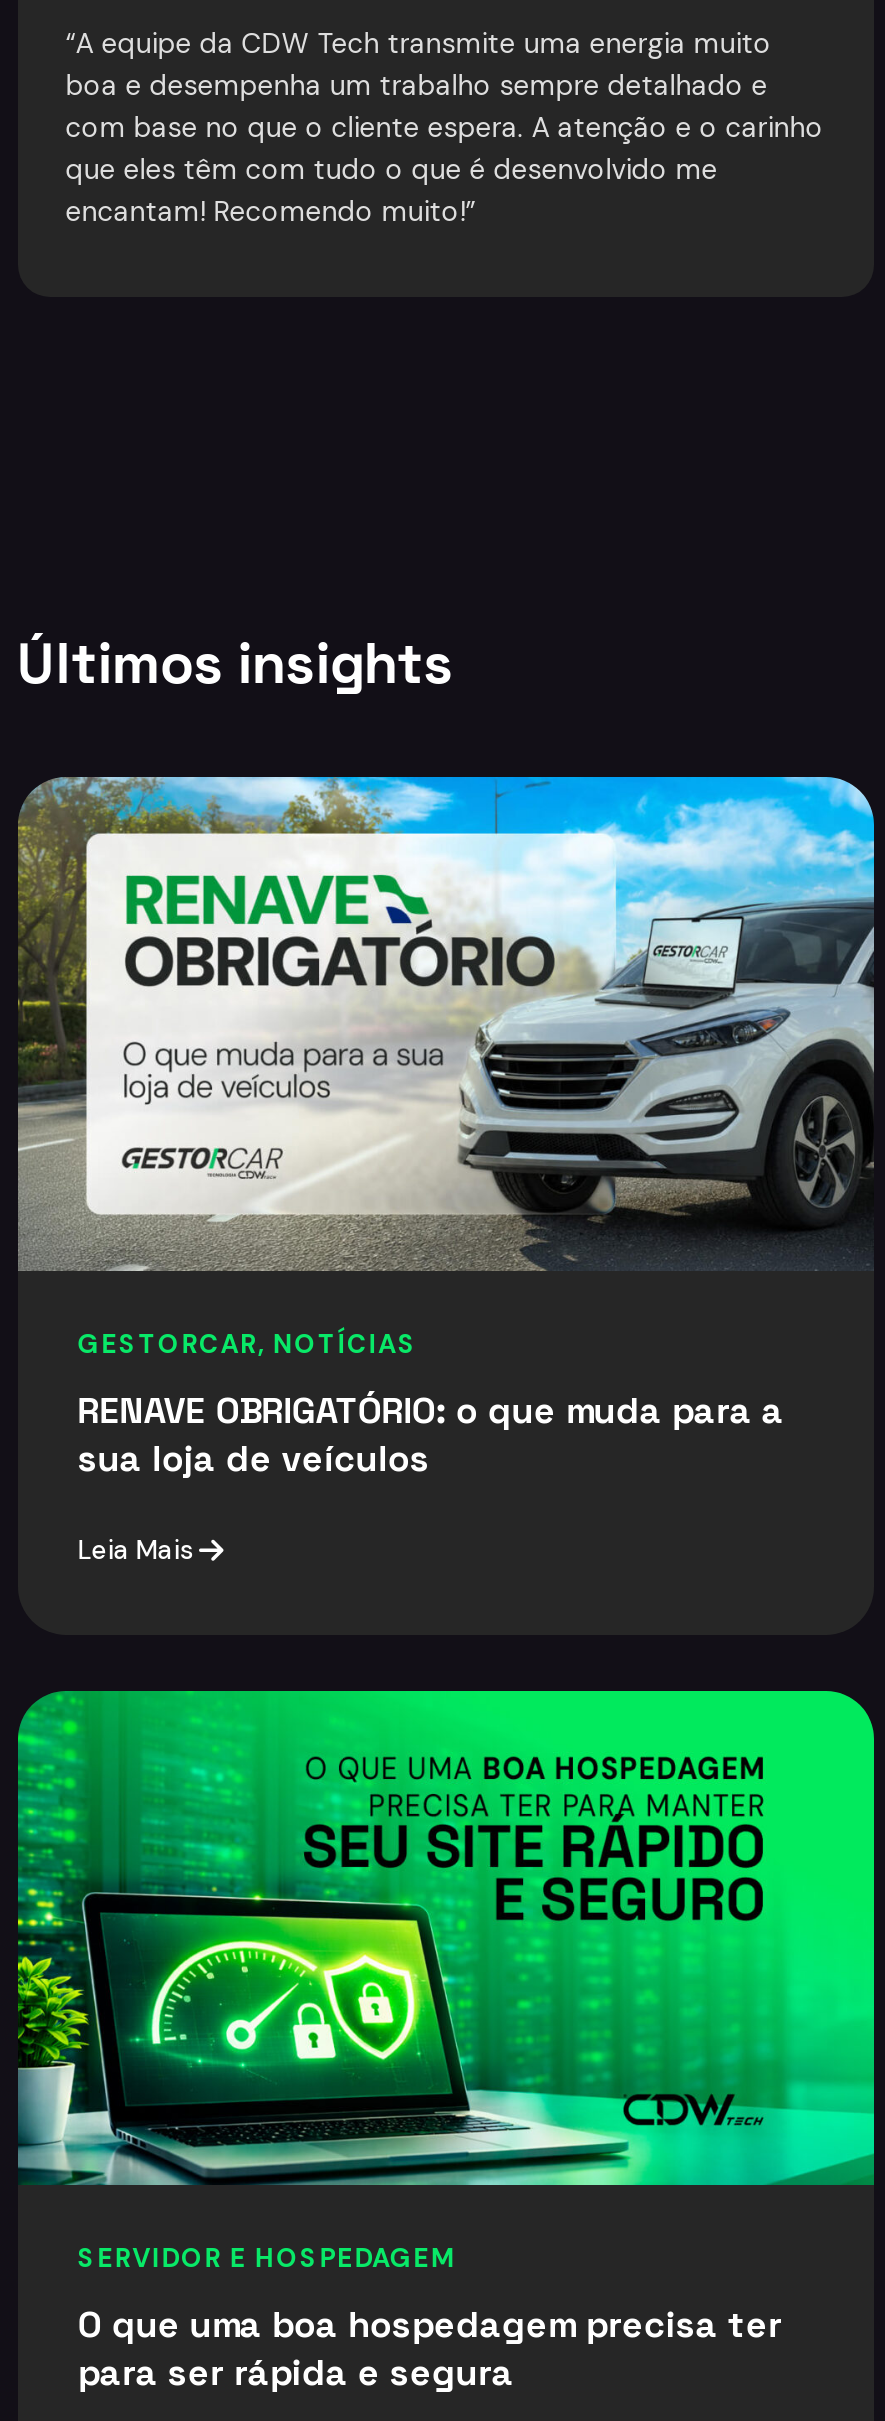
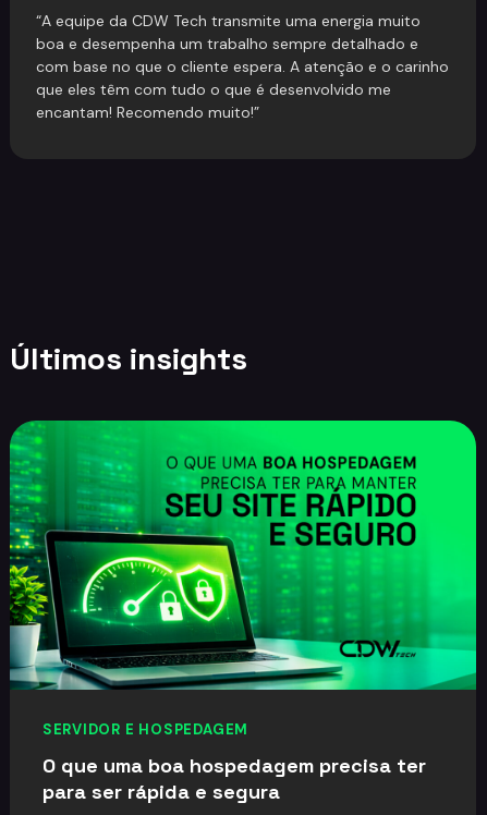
[16,775,876,1567] [image] | GESTORCAR, NOTÍCIAS | RENAVE OBRIGATÓRIO: o que muda para a | sua loja de veículos | Leia Mais -> none

